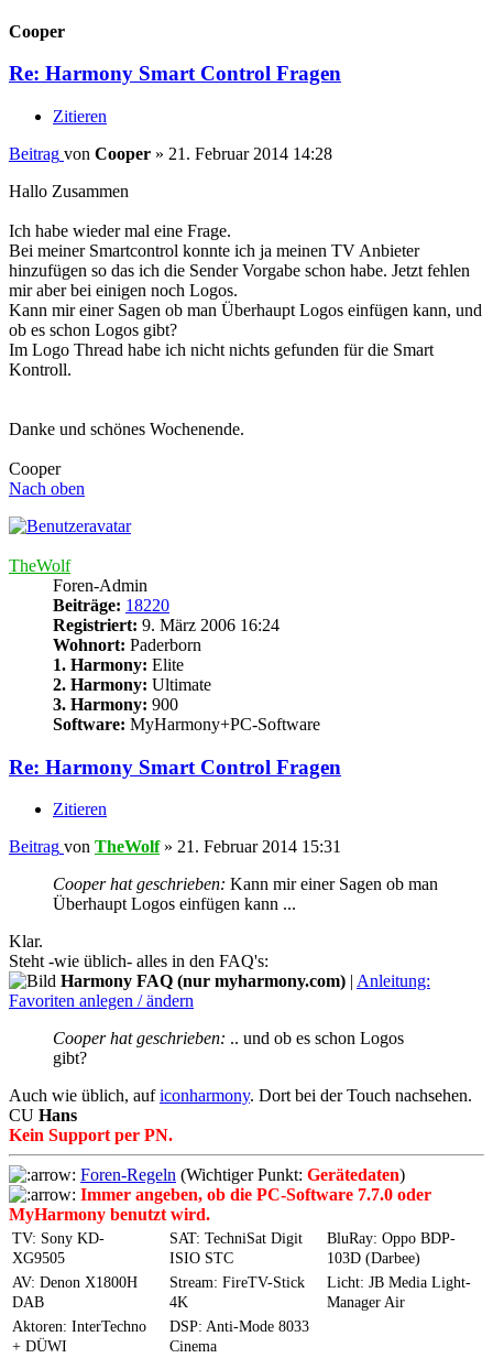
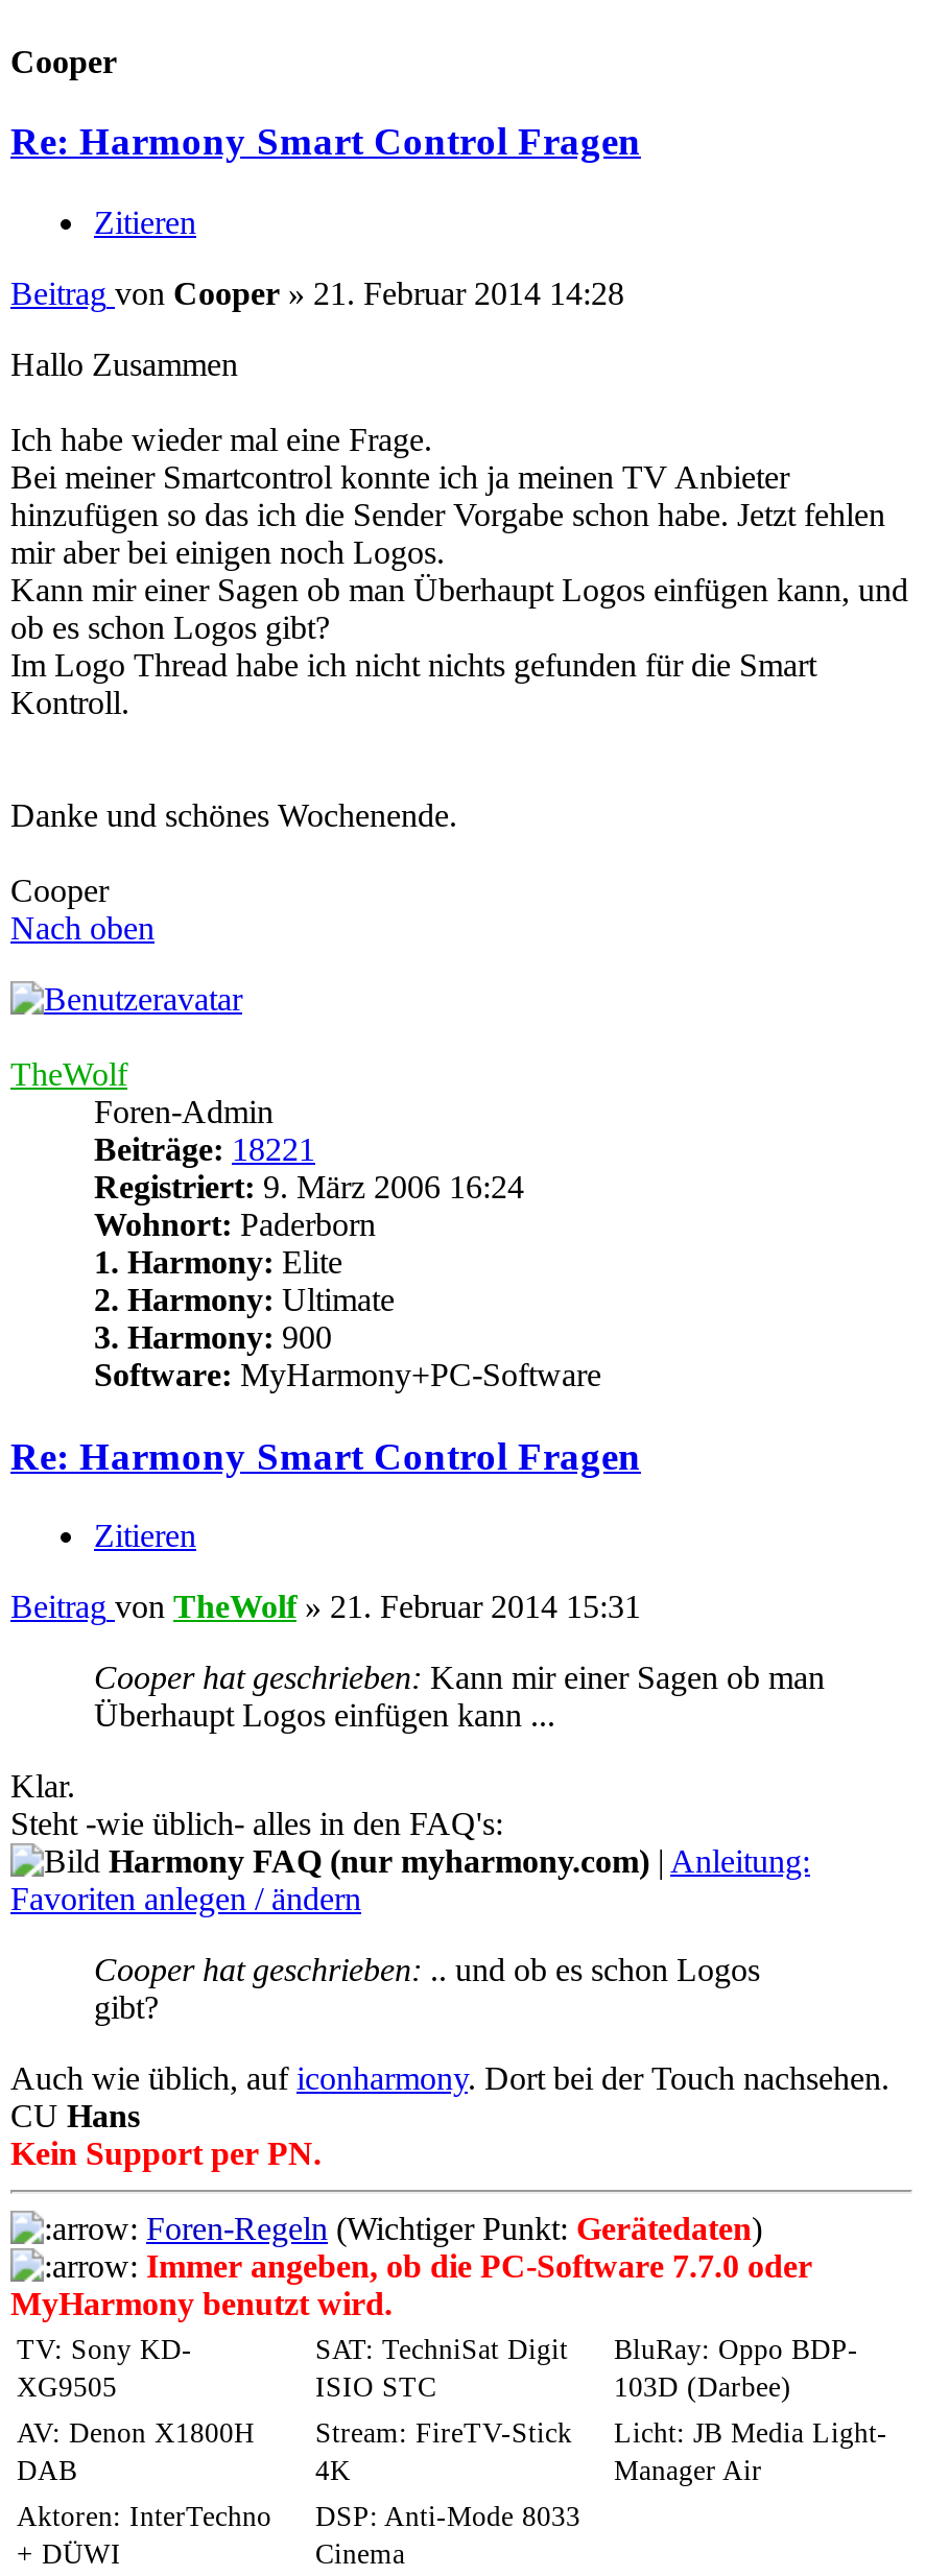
[53,596,169,614] Beiträge: 18220 -> [94,1131,315,1167] Beiträge: 18221

